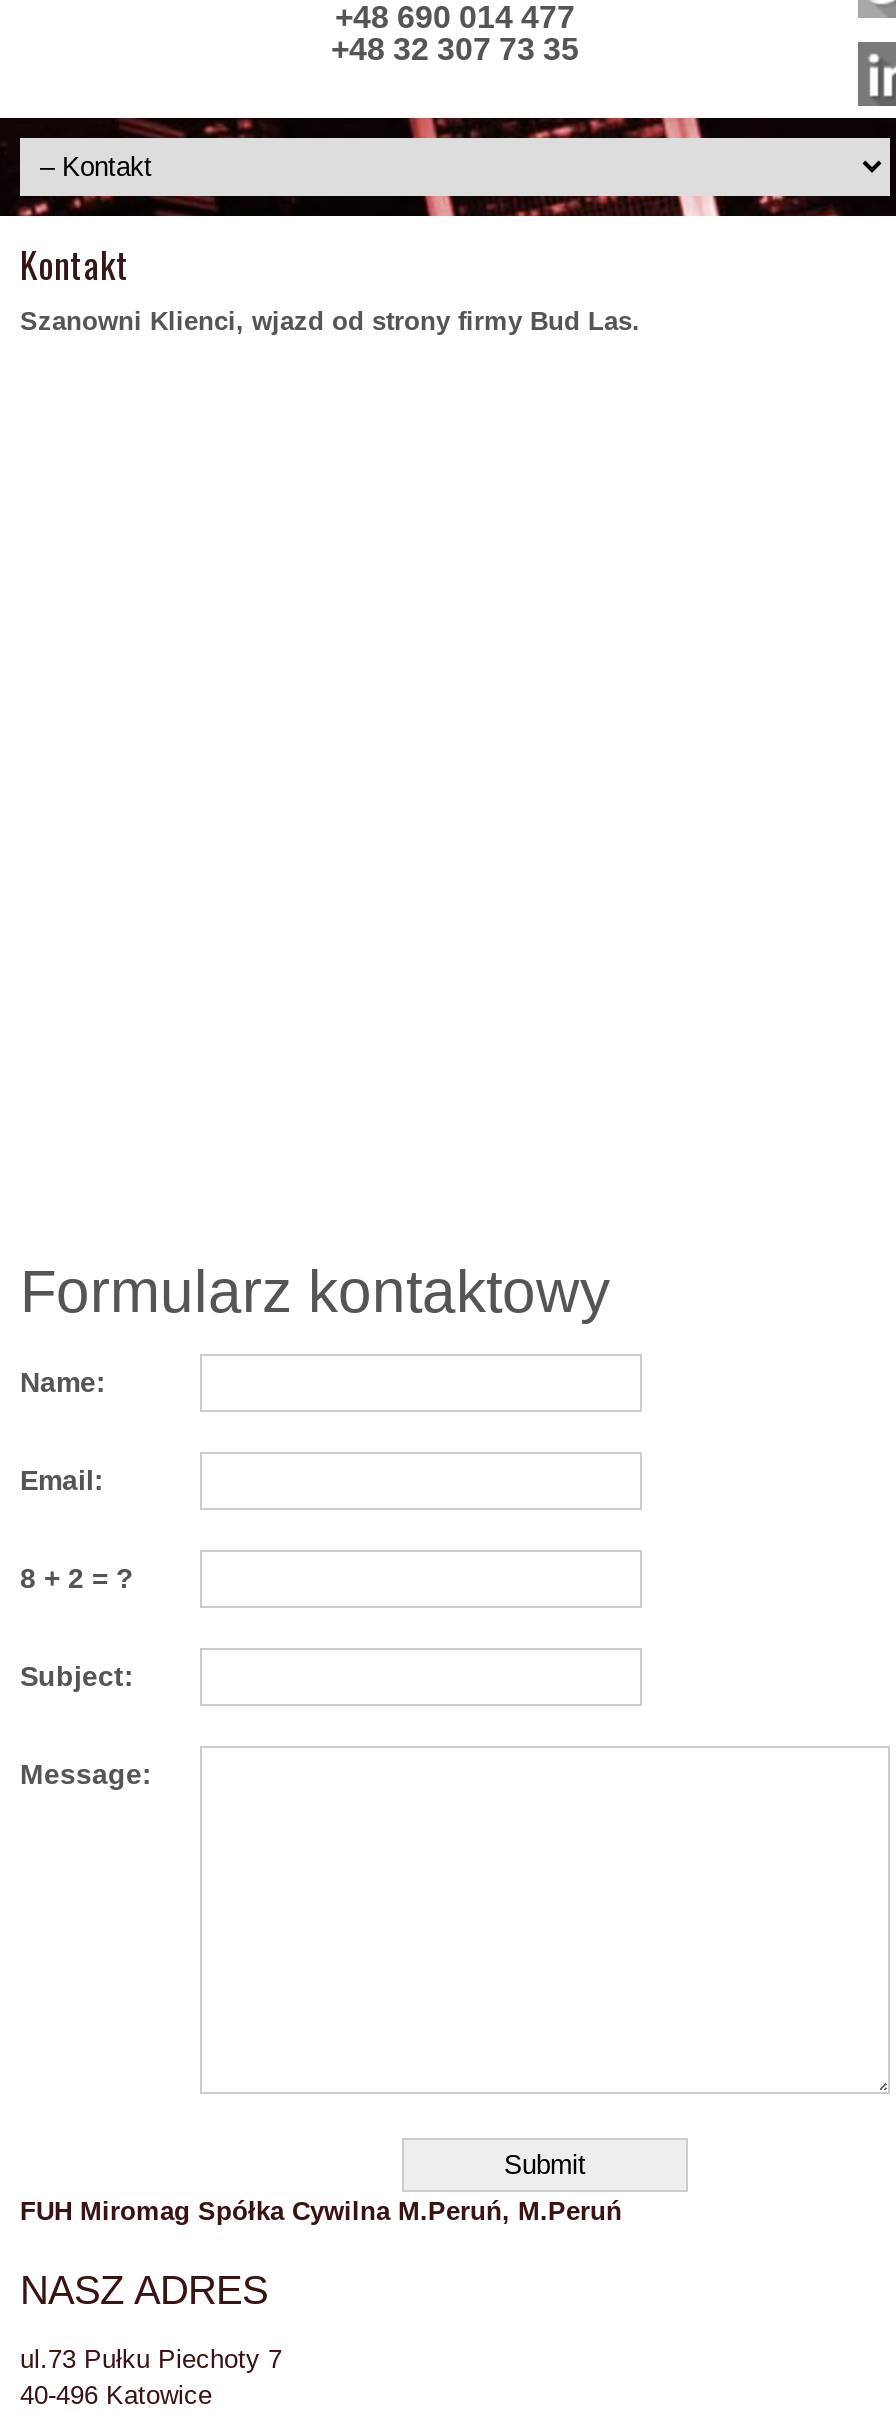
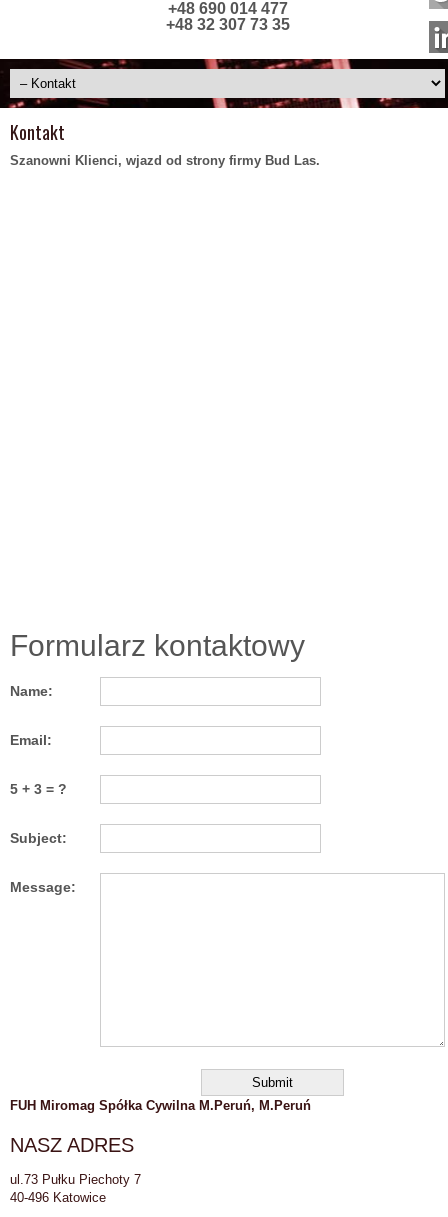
[20,1562,134,1594] 8 + 2 = ? -> [10,781,67,797] 5 + 3 = ?

